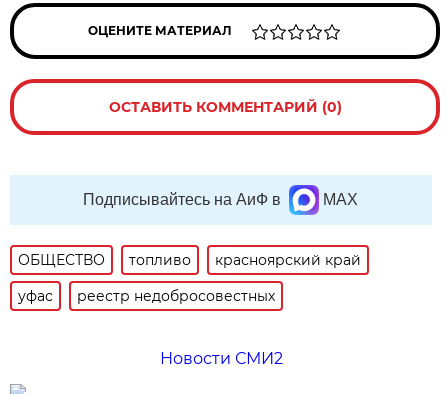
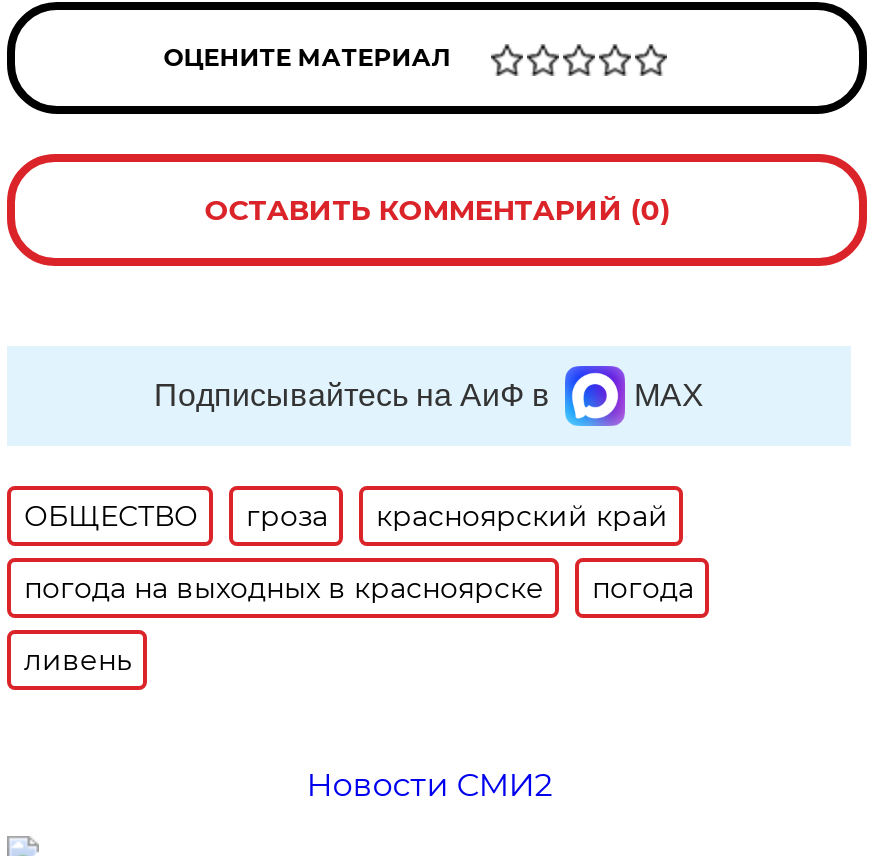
[129,251,191,269] топливо -> [246,498,328,534] гроза
[18,287,275,305] уфас | реестр недобросовестных -> [24,570,694,678] погода на выходных в красноярске | погода | ливень

